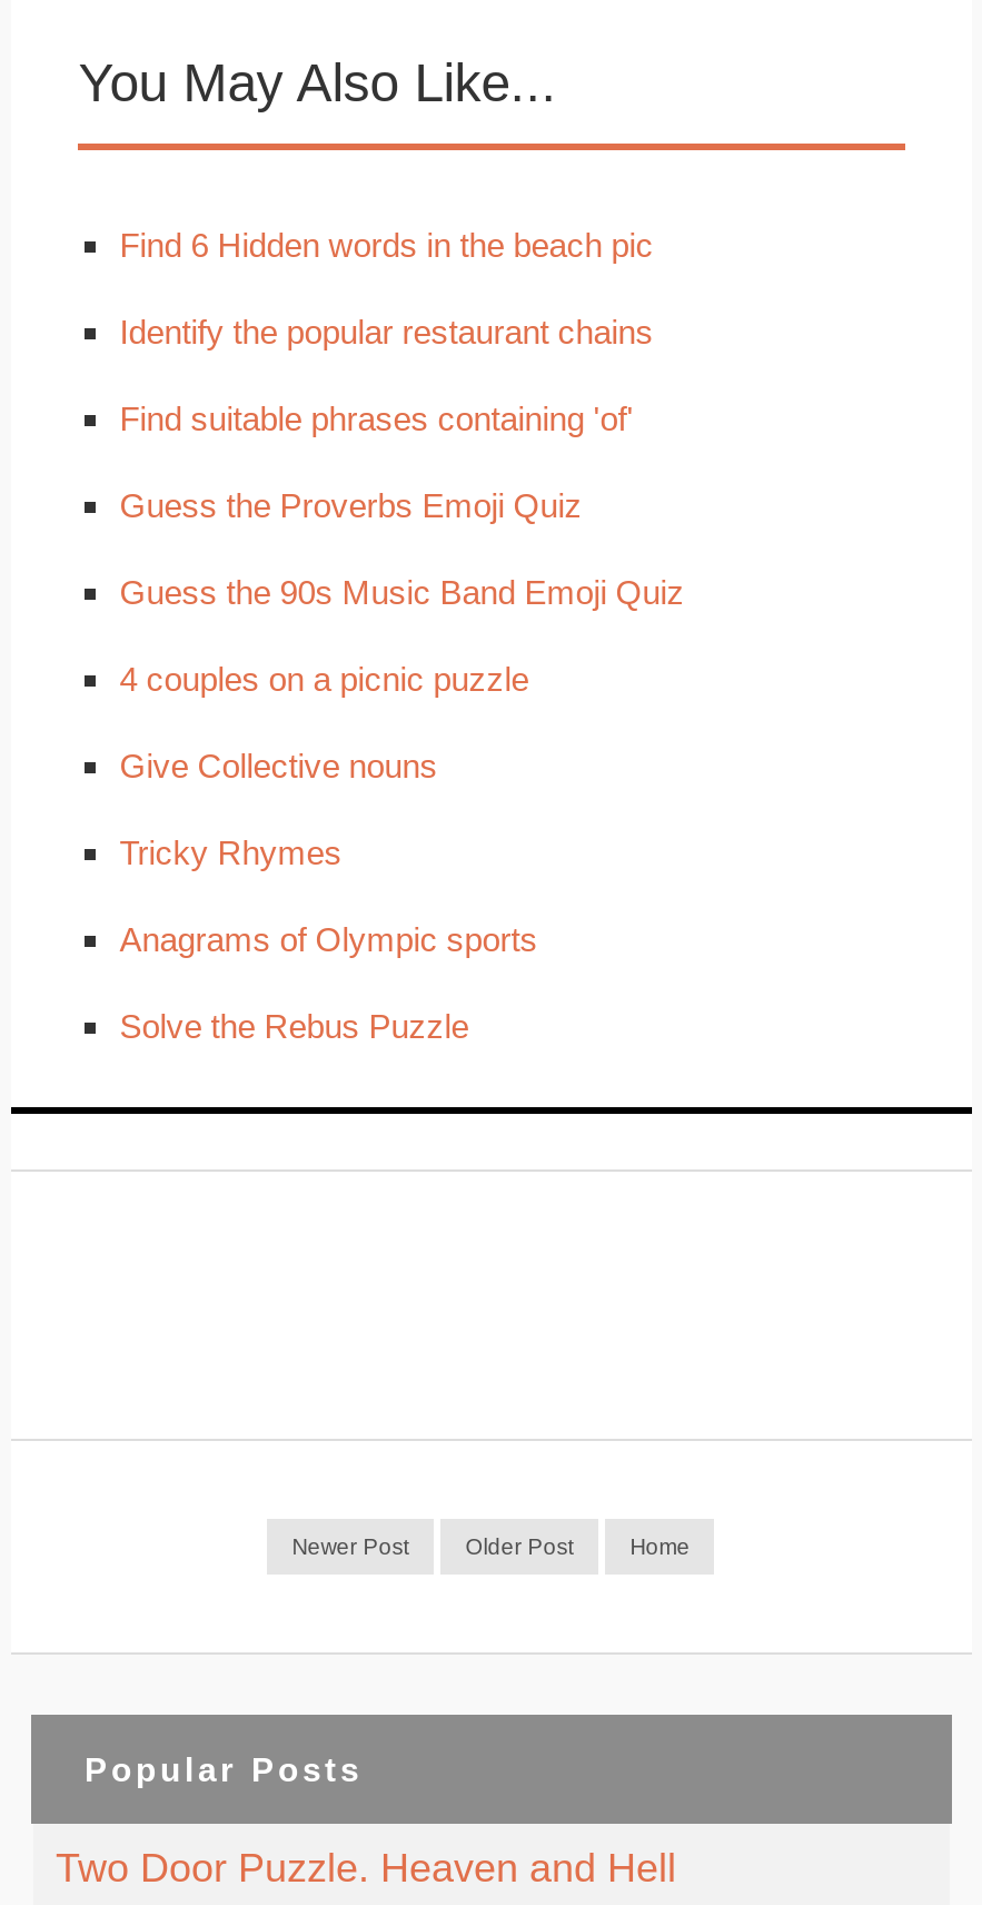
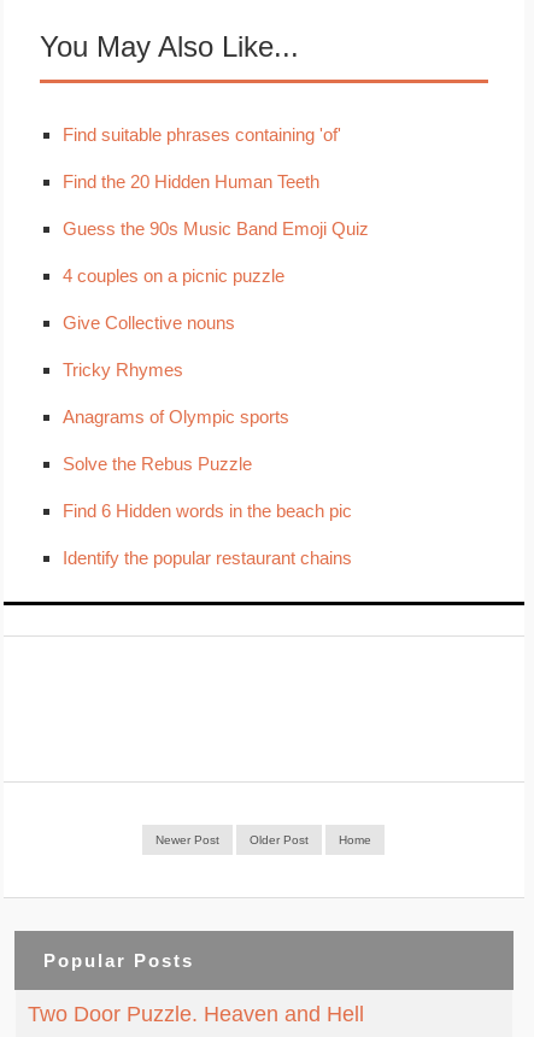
moved [120,225,653,350] -> [62,500,352,568]: Find 6 Hidden words in the beach pic | Identify the popular restaurant chains
moved [120,399,633,437] -> [62,124,341,144]: Find suitable phrases containing 'of'
[120,486,582,524] Guess the Proverbs Emoji Quiz -> [62,171,319,191] Find the 20 Hidden Human Teeth
moved [120,573,685,1044] -> [62,218,369,474]: Guess the 90s Music Band Emoji Quiz | 4 couples on a picnic puzzle | Give Collective nouns | Tricky Rhymes | Anagrams of Olympic sports | Solve the Rebus Puzzle

